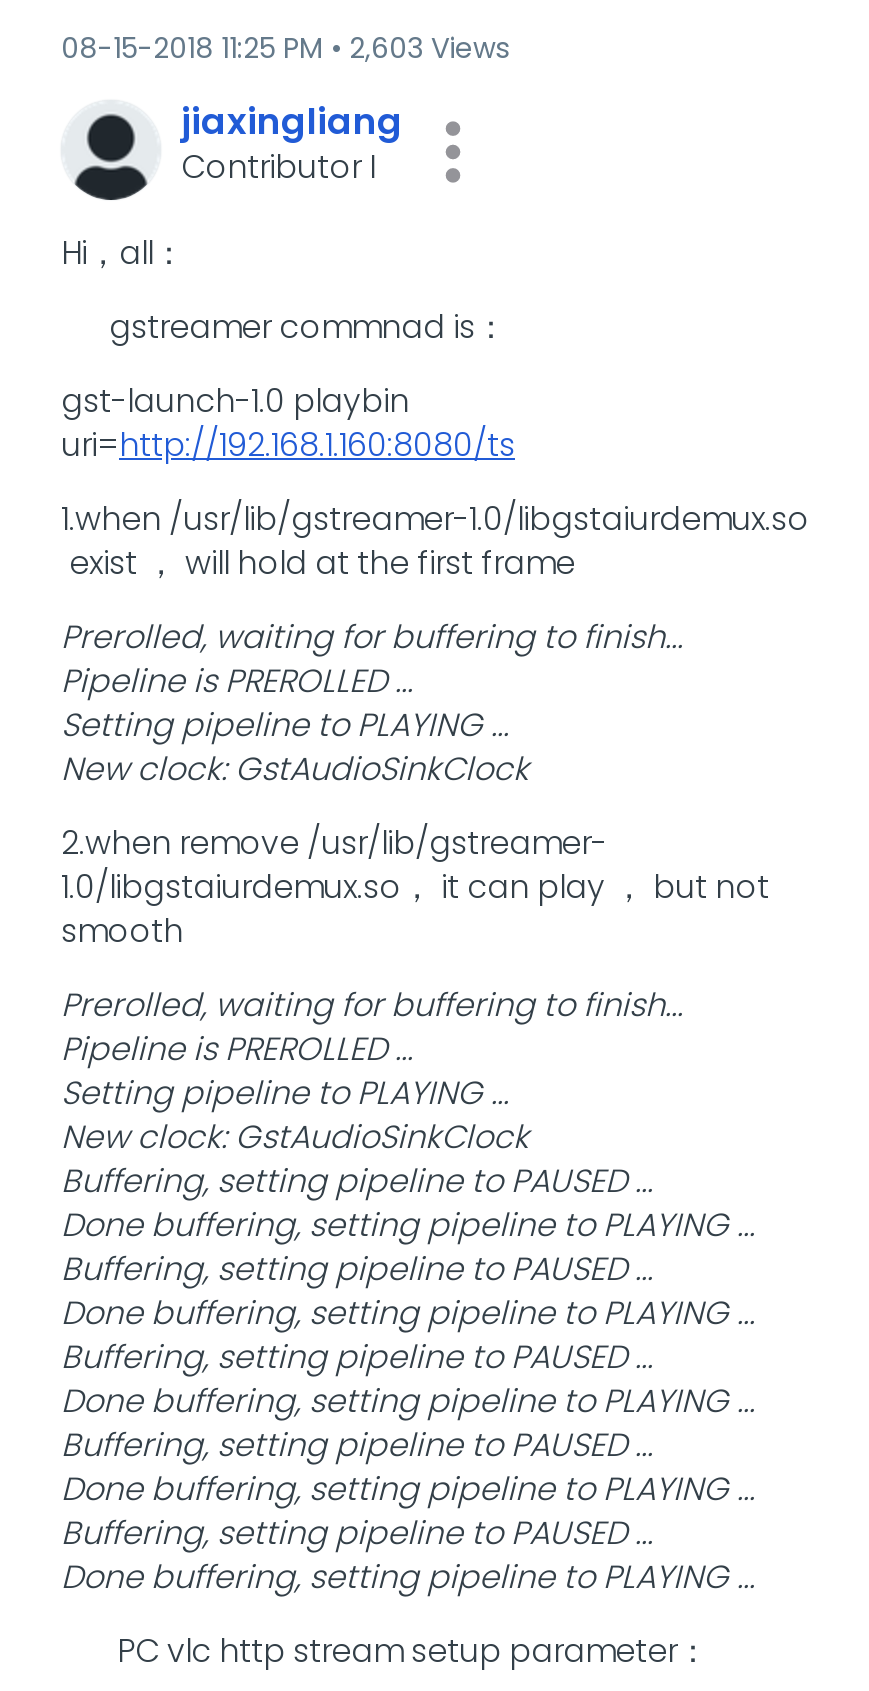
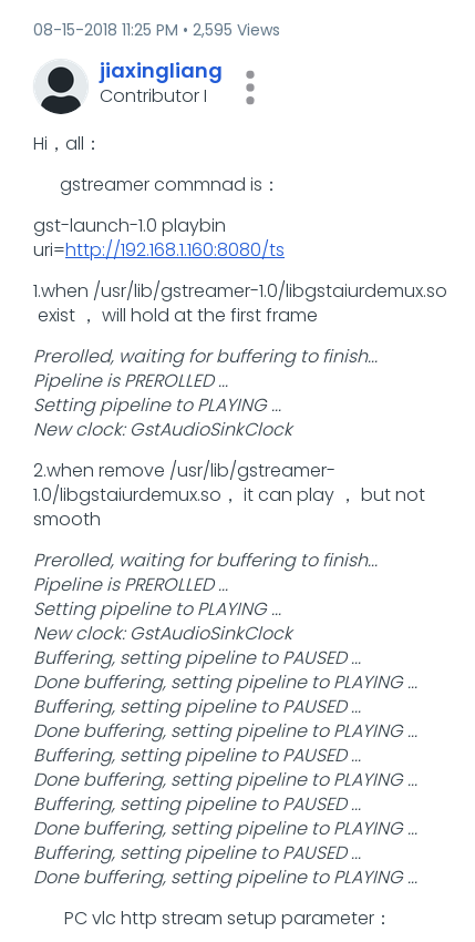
[61,28,509,68] 08-15-2018 11:25 PM 2,603 Views -> [33,19,280,41] 08-15-2018 11:25 PM 2,595 Views

